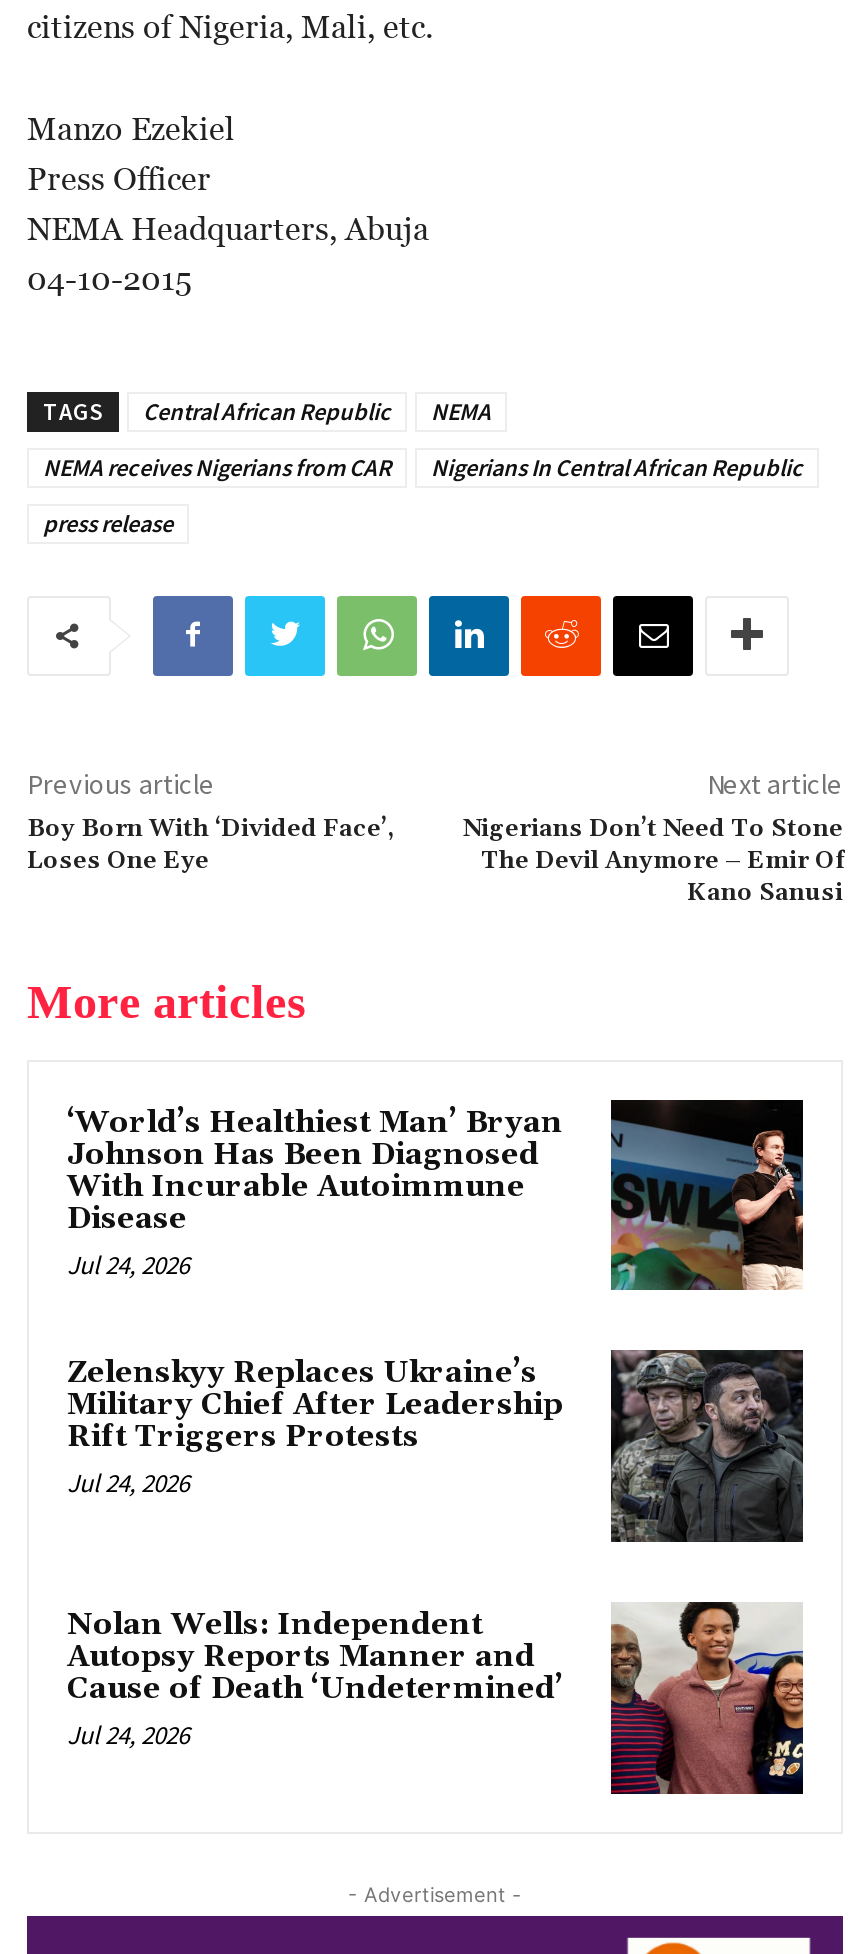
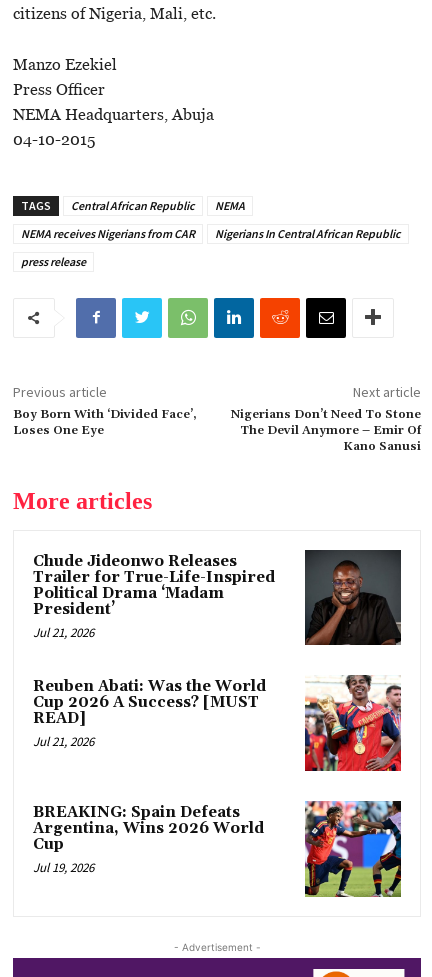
[67,1102,805,1292] [image] | ‘World’s Healthiest Man’ Bryan | Johnson Has Been Diagnosed | With Incurable Autoimmune | Disease | Jul 24, 2026 -> [33,550,402,646] [image] | Chude Jideonwo Releases | Trailer for True-Life-Inspired | Political Drama ‘Madam | President’ | Jul 21, 2026
[67,1348,805,1544] [image] | Zelenskyy Replaces Ukraine’s | Military Chief After Leadership | Rift Triggers Protests | Jul 24, 2026 -> [33,674,402,772] [image] | Reuben Abati: Was the World | Cup 2026 A Success? [MUST | READ] | Jul 21, 2026
[67,1600,805,1796] [image] | Nolan Wells: Independent | Autopsy Reports Manner and | Cause of Death ‘Undetermined’ | Jul 24, 2026 -> [33,800,402,898] [image] | BREAKING: Spain Defeats | Argentina, Wins 2026 World | Cup | Jul 19, 2026

